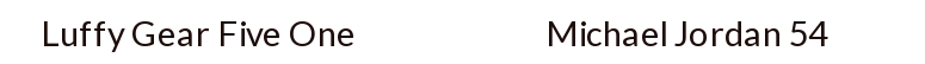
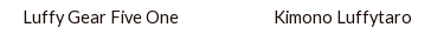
[545,13,827,53] Michael Jordan 54 -> [273,7,411,27] Kimono Luffytaro

